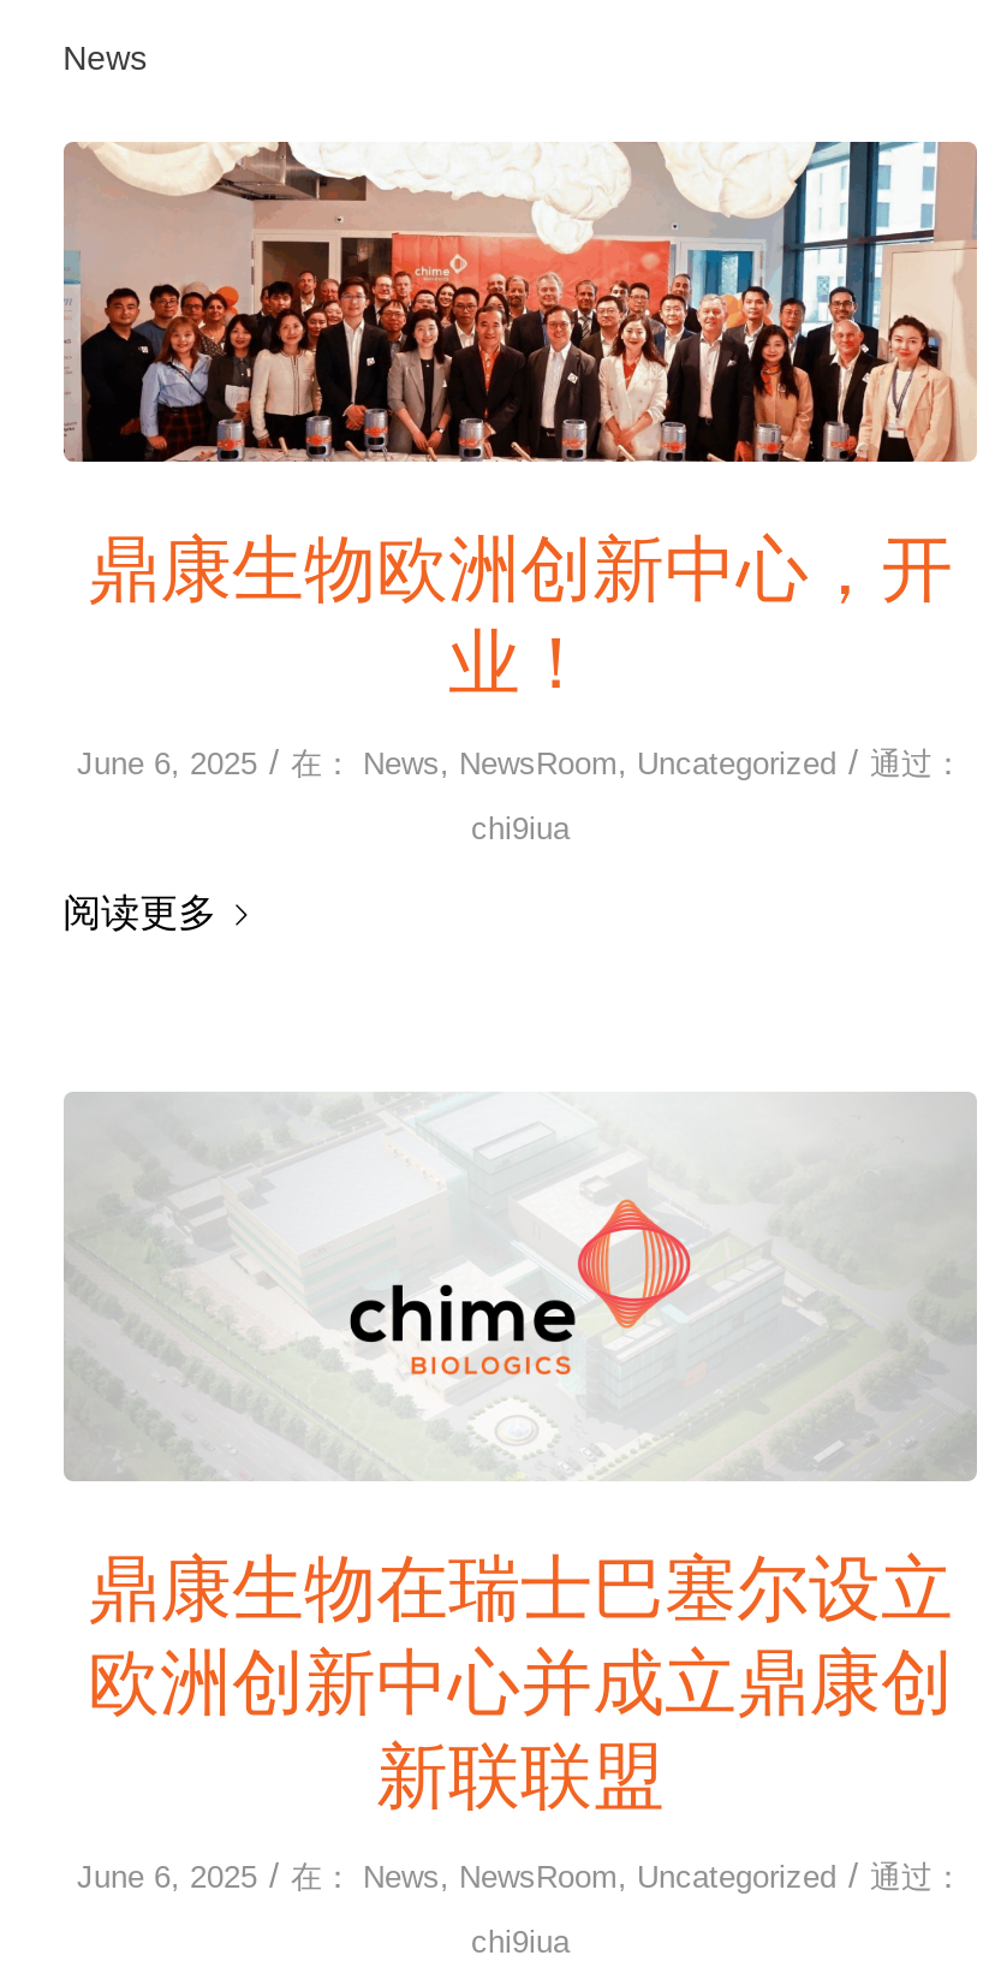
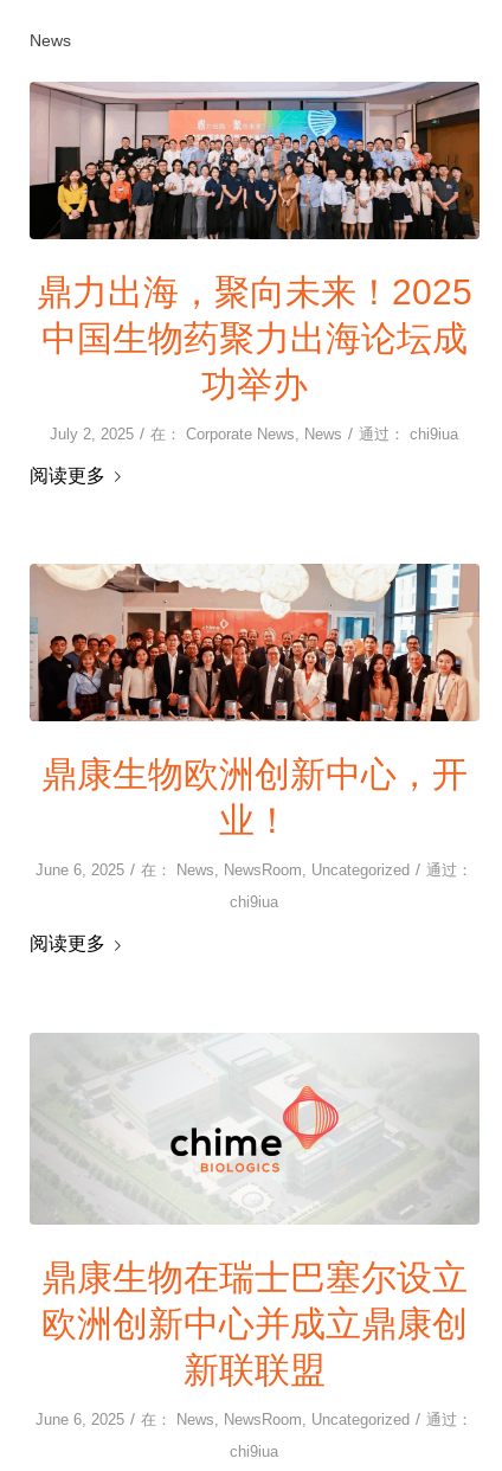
none -> [29,82,480,486] [image] | 鼎力出海，聚向未来！2025 | 中国生物药聚力出海论坛成 | 功举办 | July 2, 2025 / 在：Corporate News, News / 通过：chi9iua | 阅读更多

